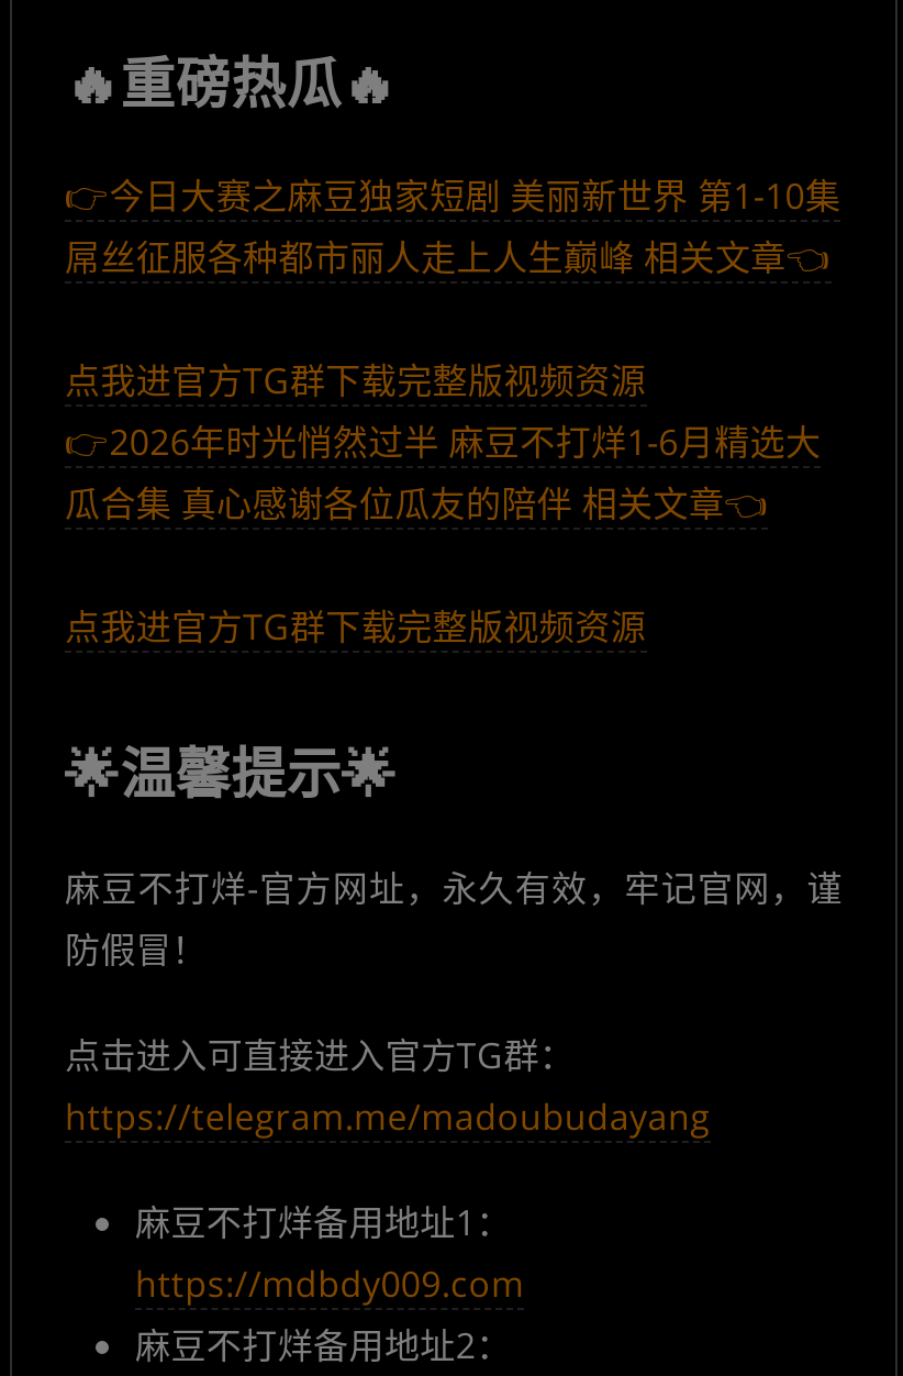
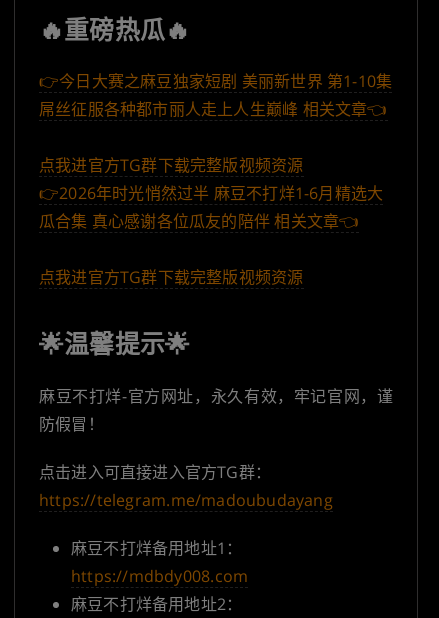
[135,1259,524,1307] https://mdbdy009.com -> [71,565,248,587] https://mdbdy008.com

